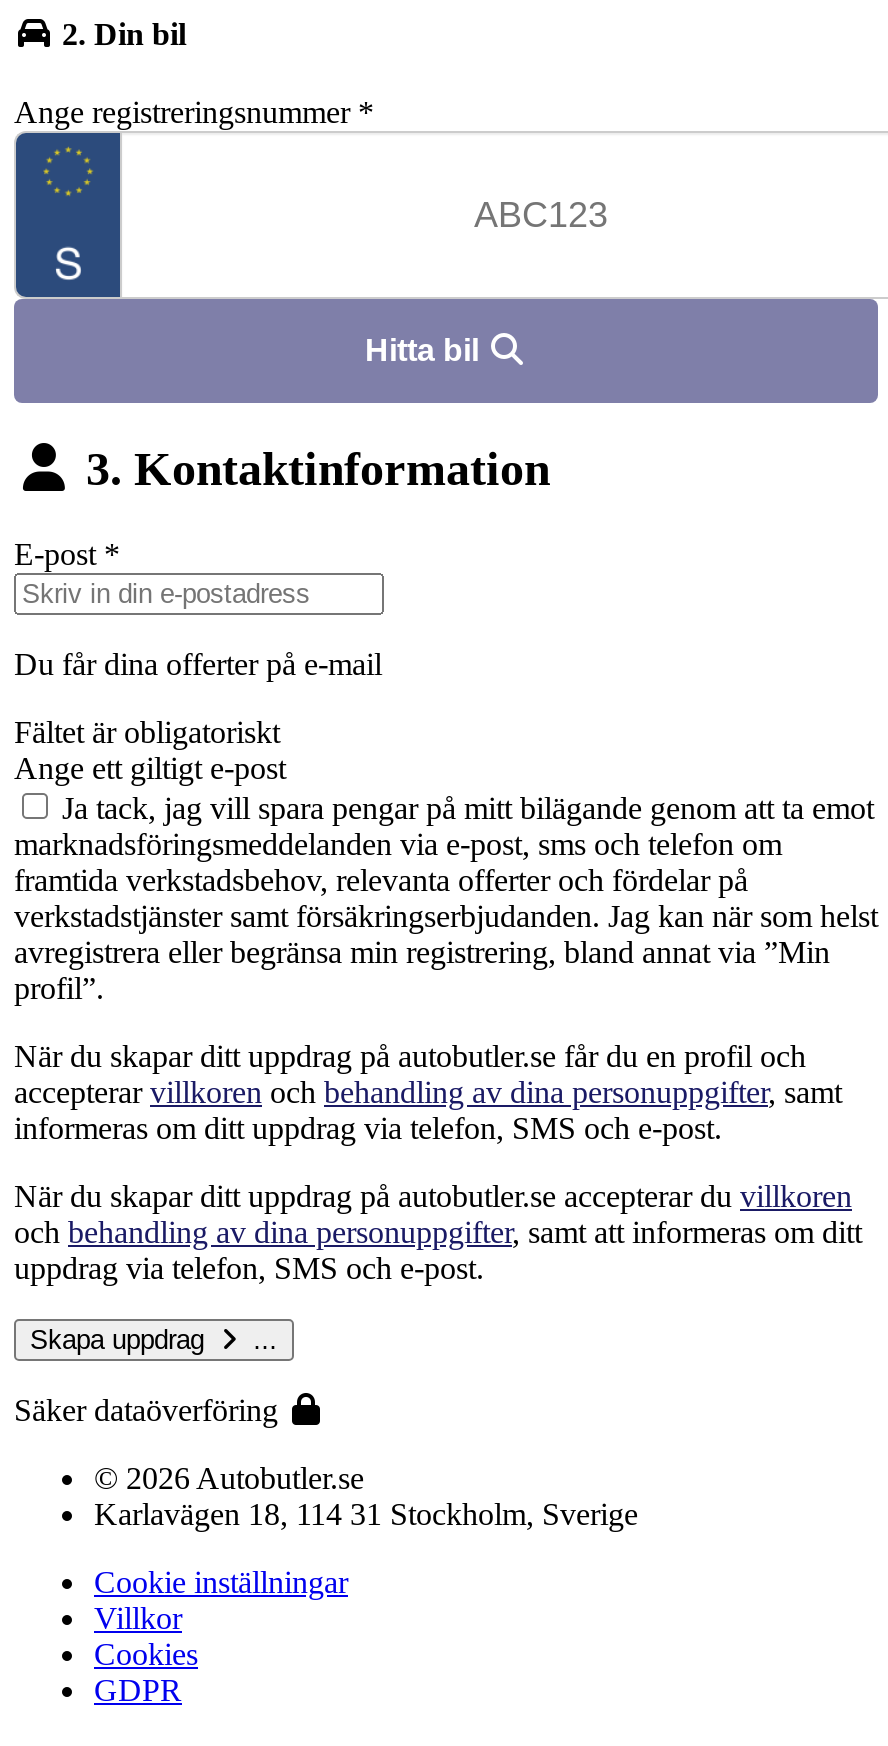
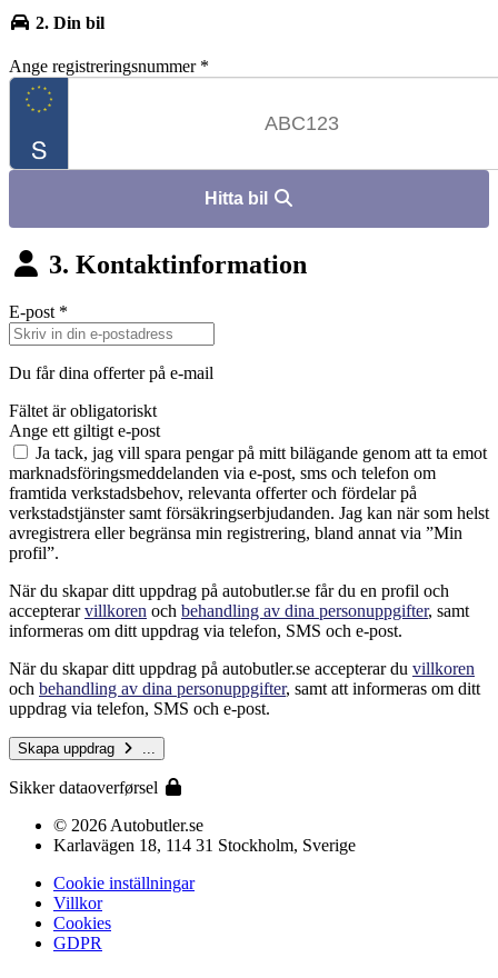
[14,1393,286,1427] Säker dataöverföring -> [9,778,162,797] Sikker dataoverførsel

